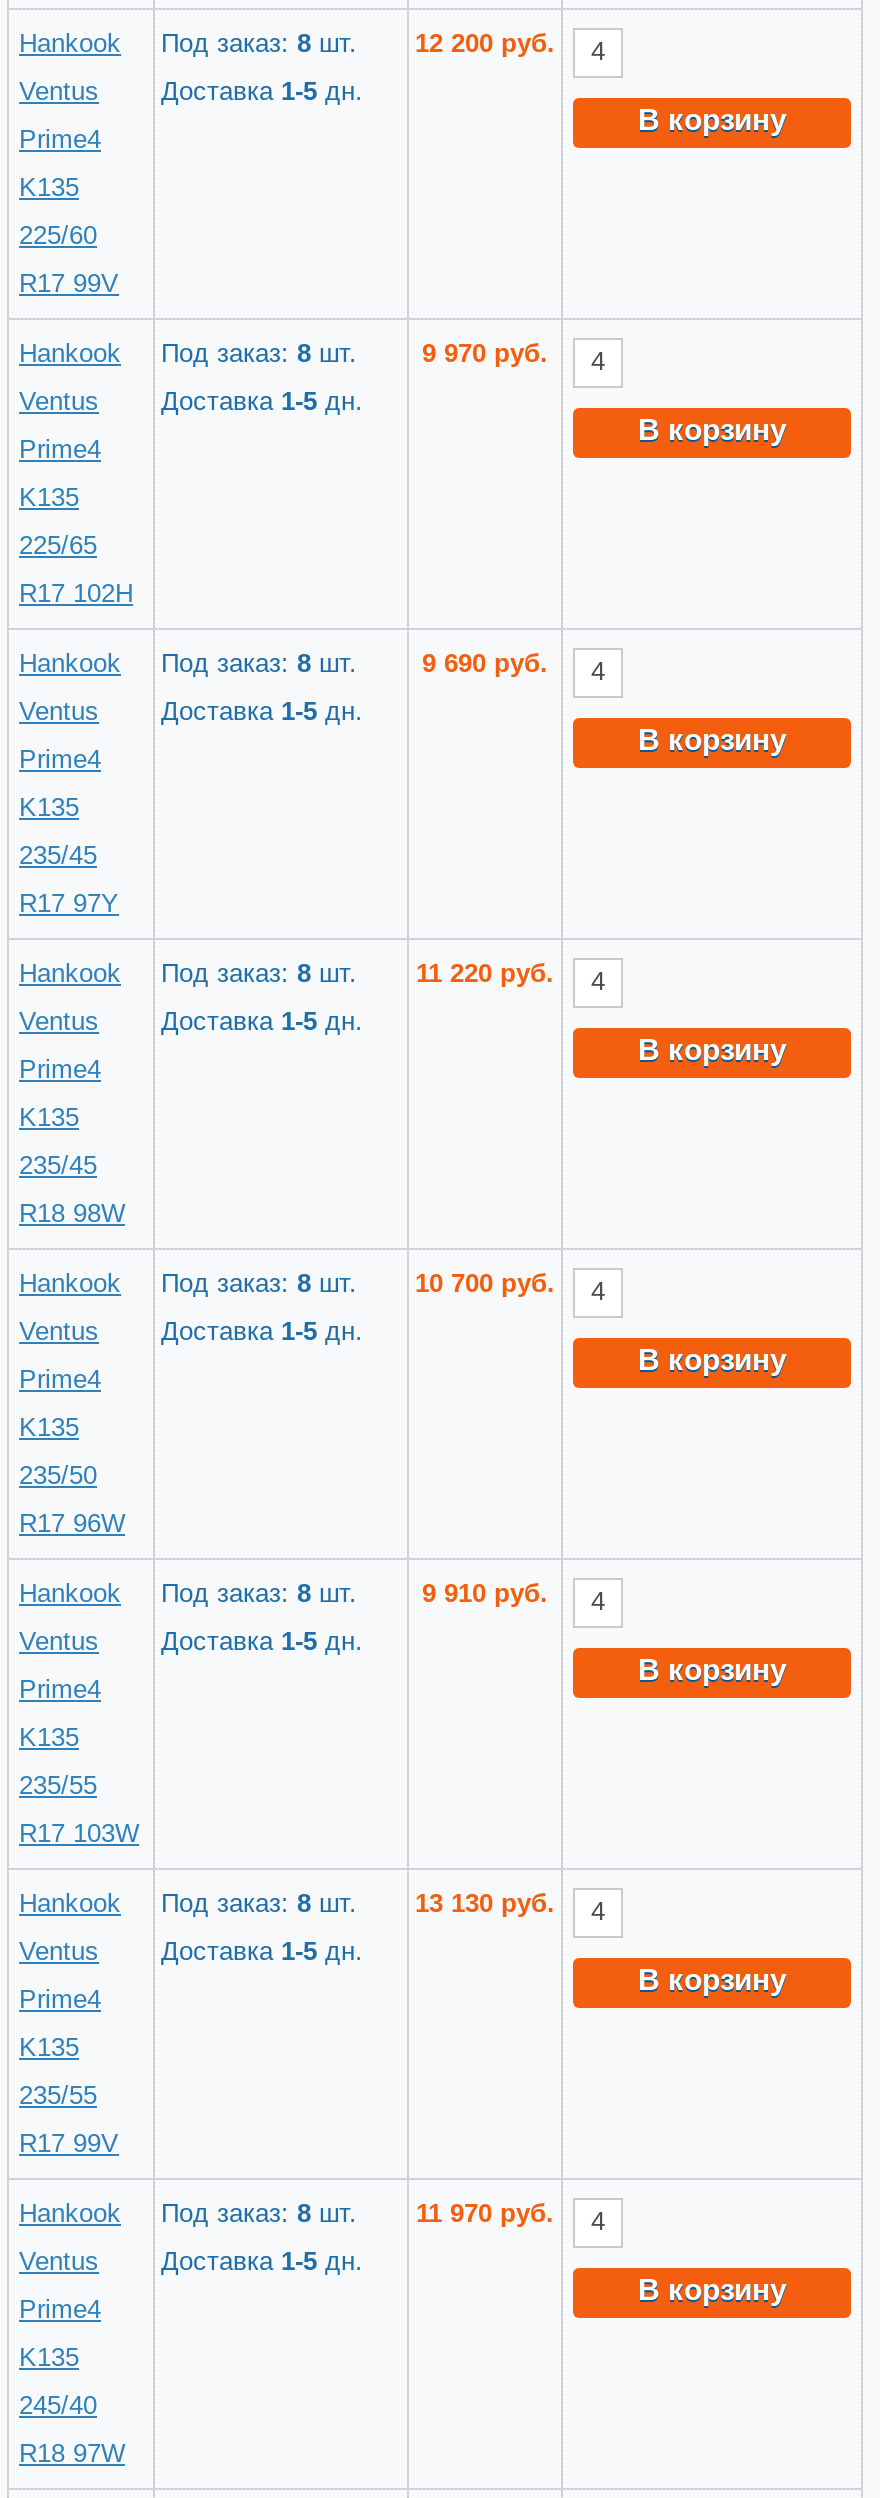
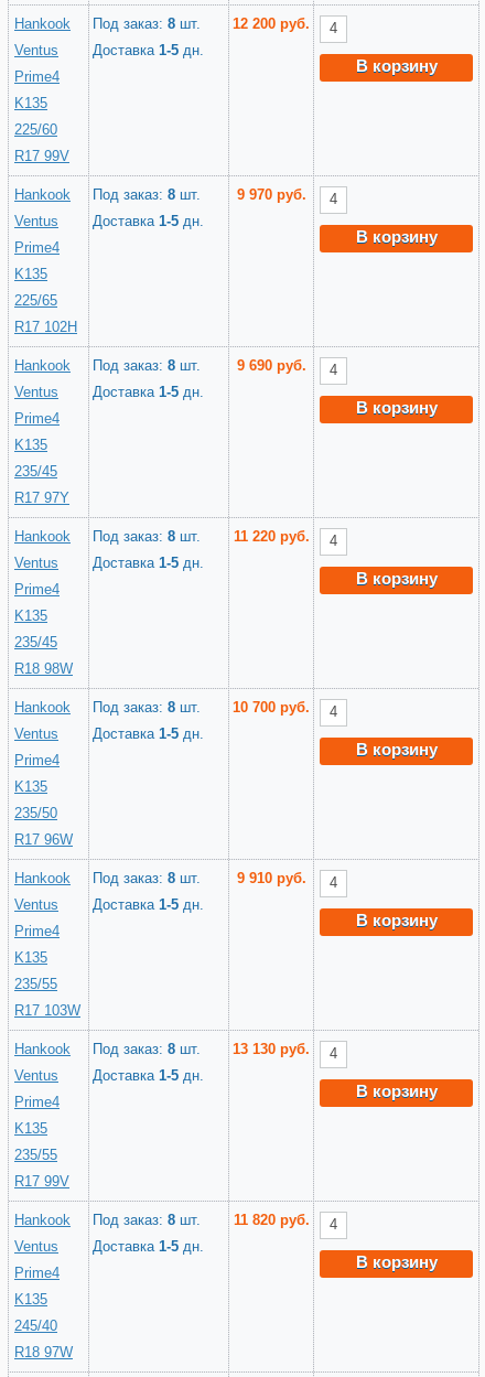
[19,2199,554,2229] Hankook Под заказ: 8 шт. 11 970 руб. -> [14,1212,309,1229] Hankook Под заказ: 8 шт. 11 820 руб.

